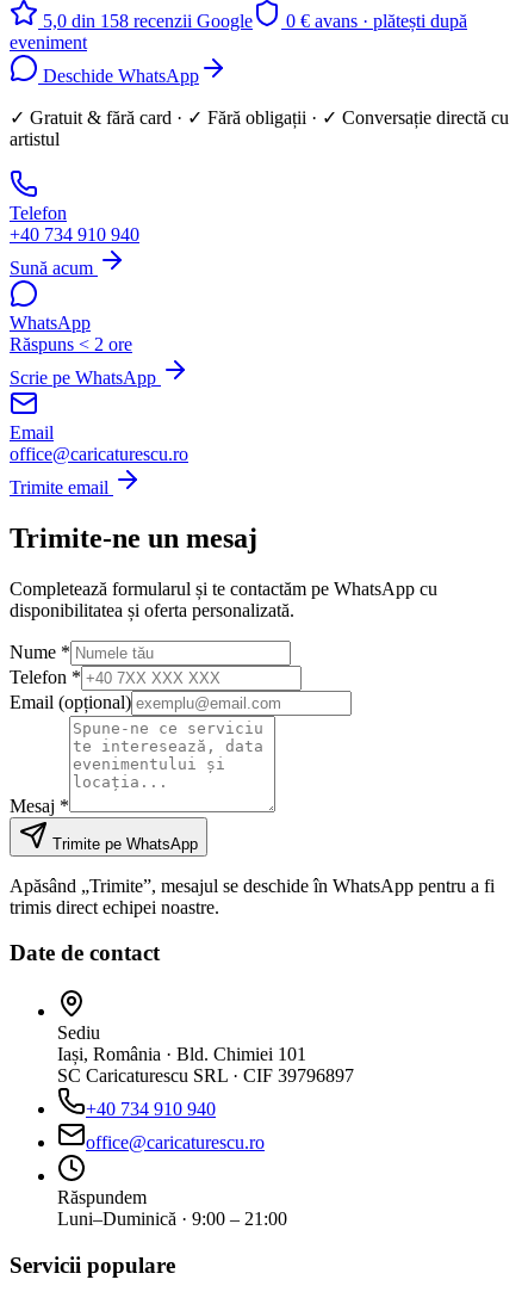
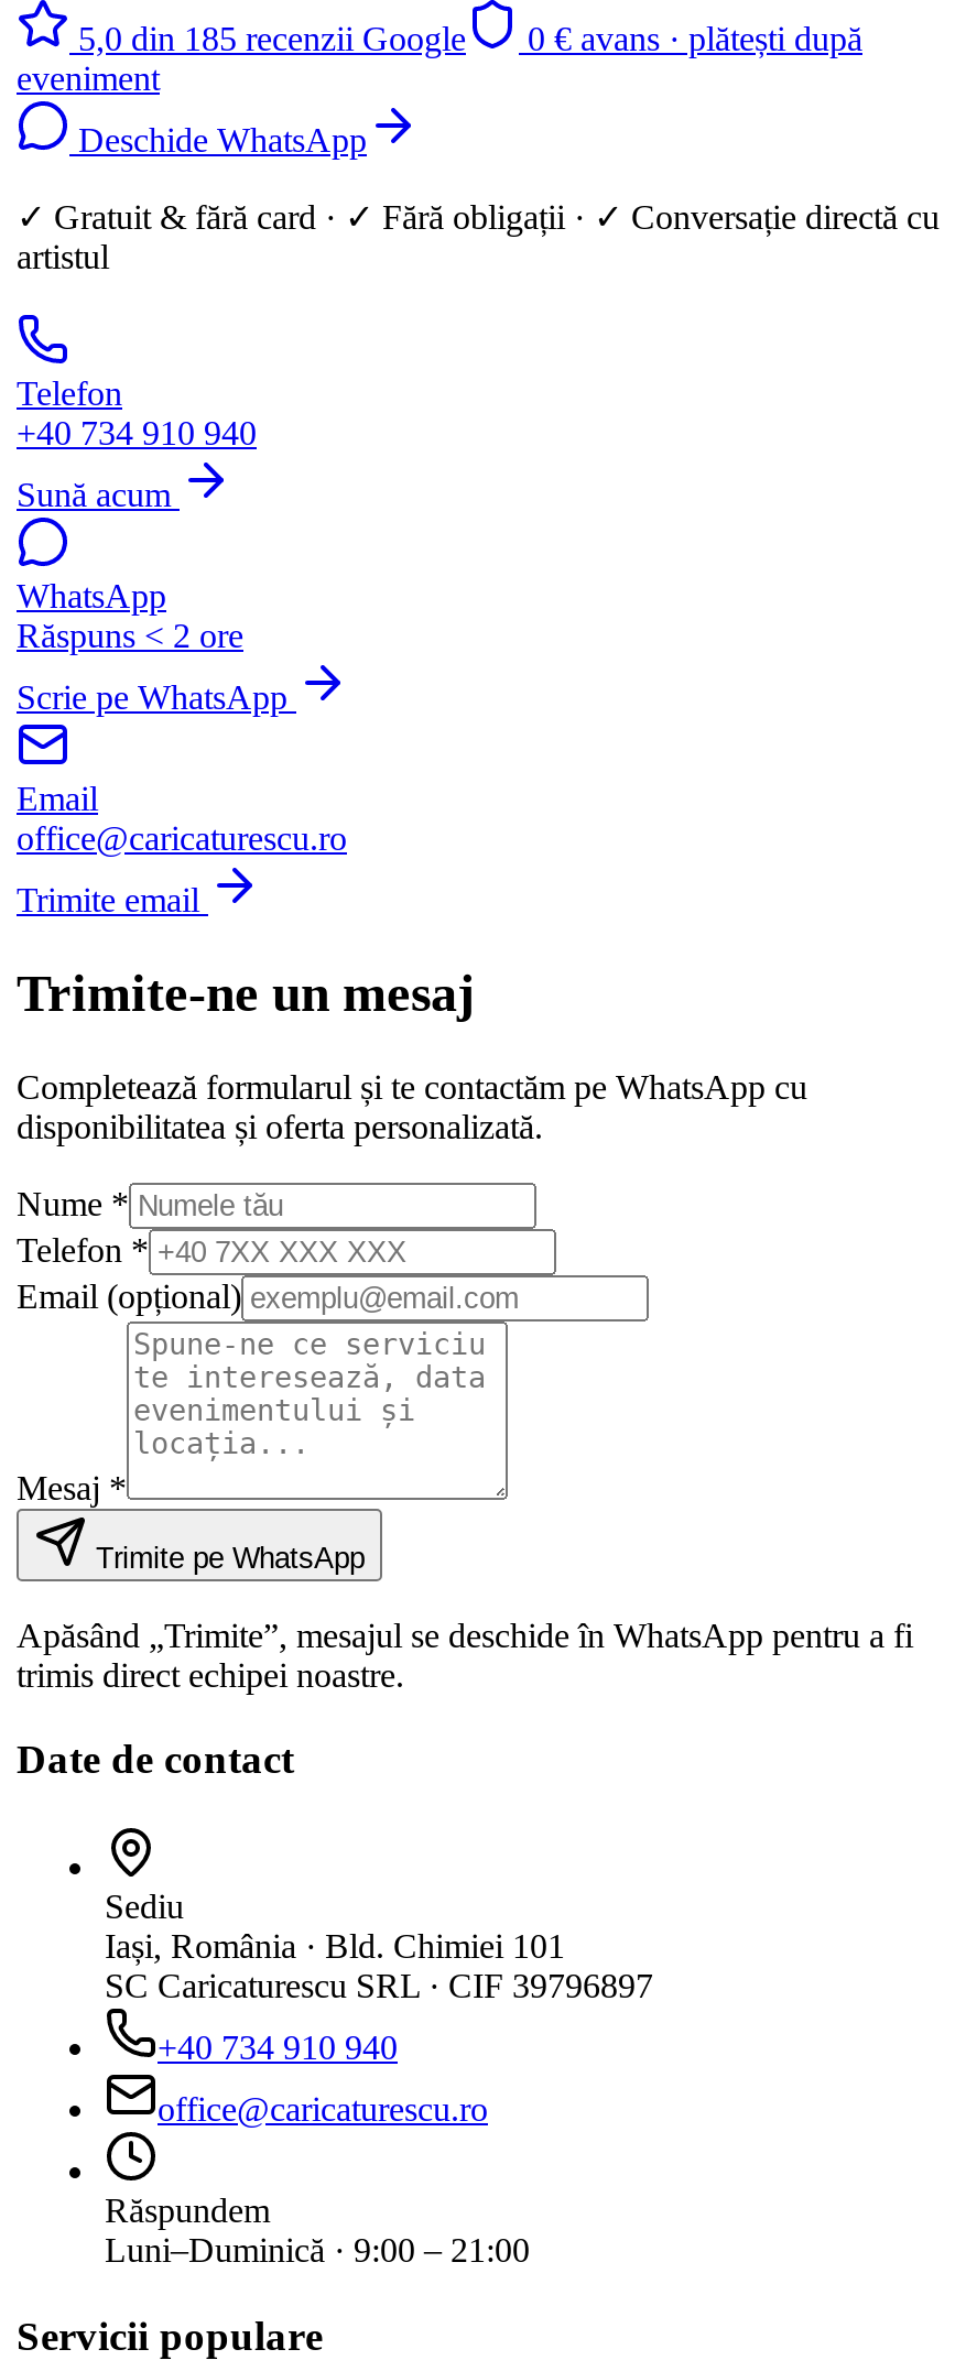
[38,10,253,31] 5,0 din 158 recenzii Google -> [69,19,466,57] 5,0 din 185 recenzii Google

